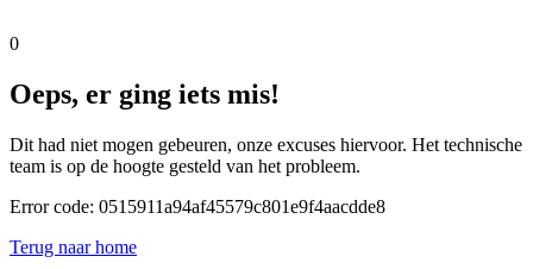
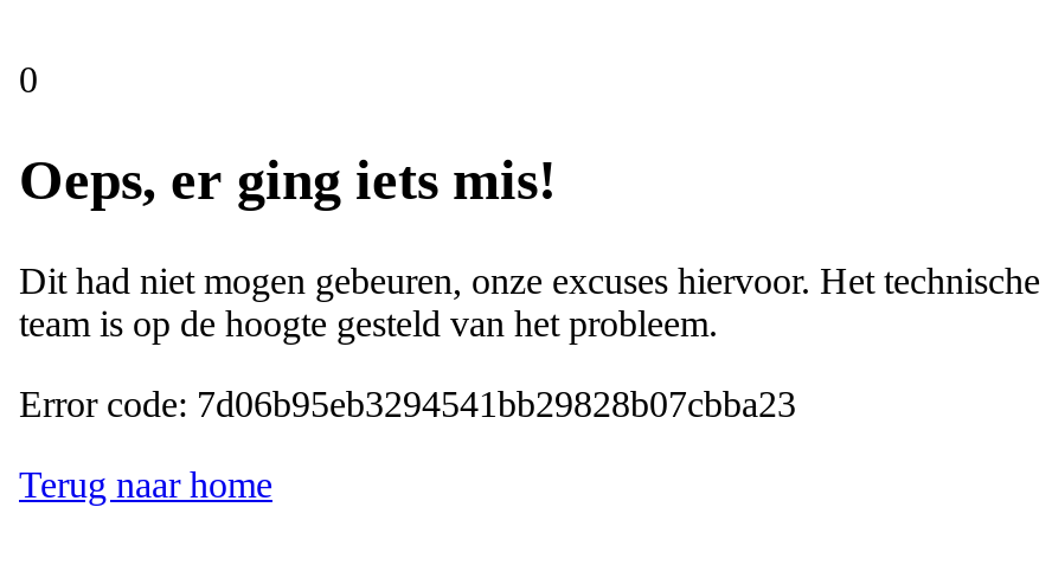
[10,197,385,217] Error code: 0515911a94af45579c801e9f4aacdde8 -> [19,384,796,425] Error code: 7d06b95eb3294541bb29828b07cbba23

